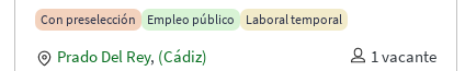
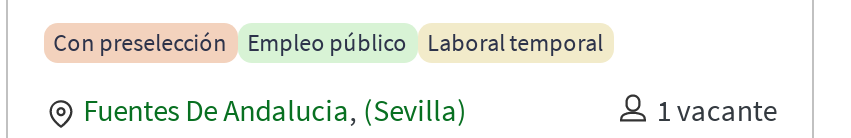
[57,45,207,66] Prado Del Rey, (Cádiz) -> [83,91,467,129] Fuentes De Andalucia, (Sevilla)

